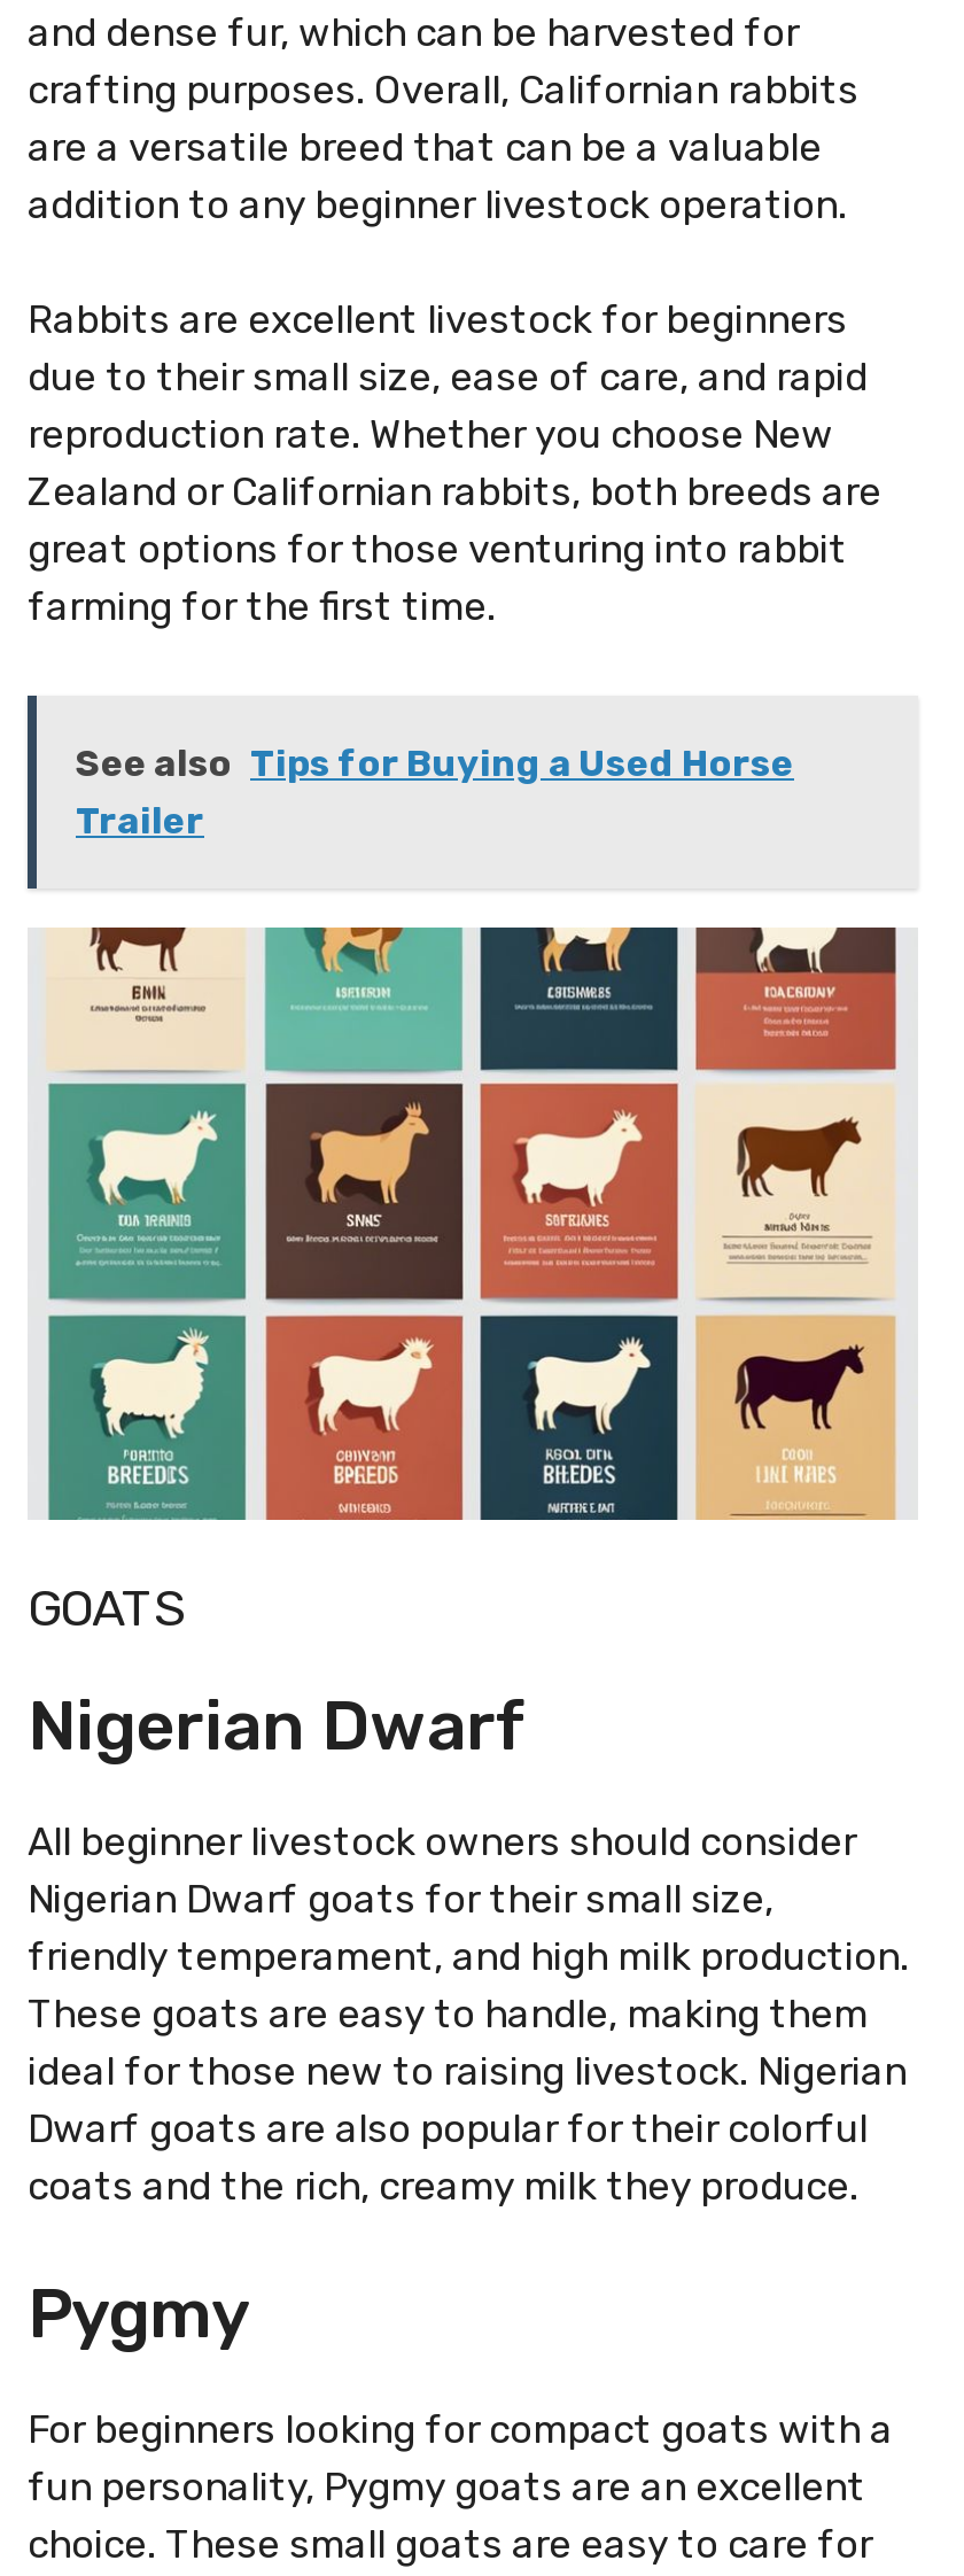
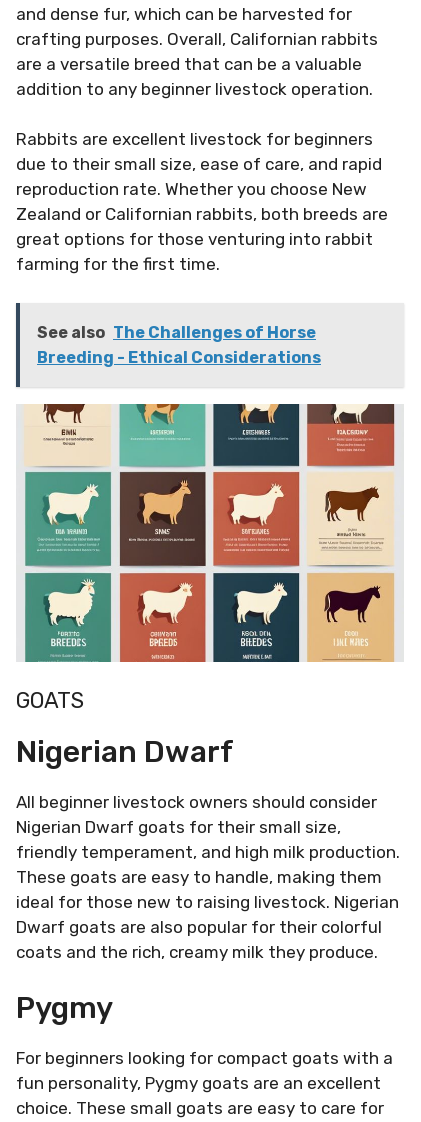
[76,740,794,841] See also Tips for Buying a Used Horse | Trailer -> [37,322,321,366] See also The Challenges of Horse | Breeding - Ethical Considerations

